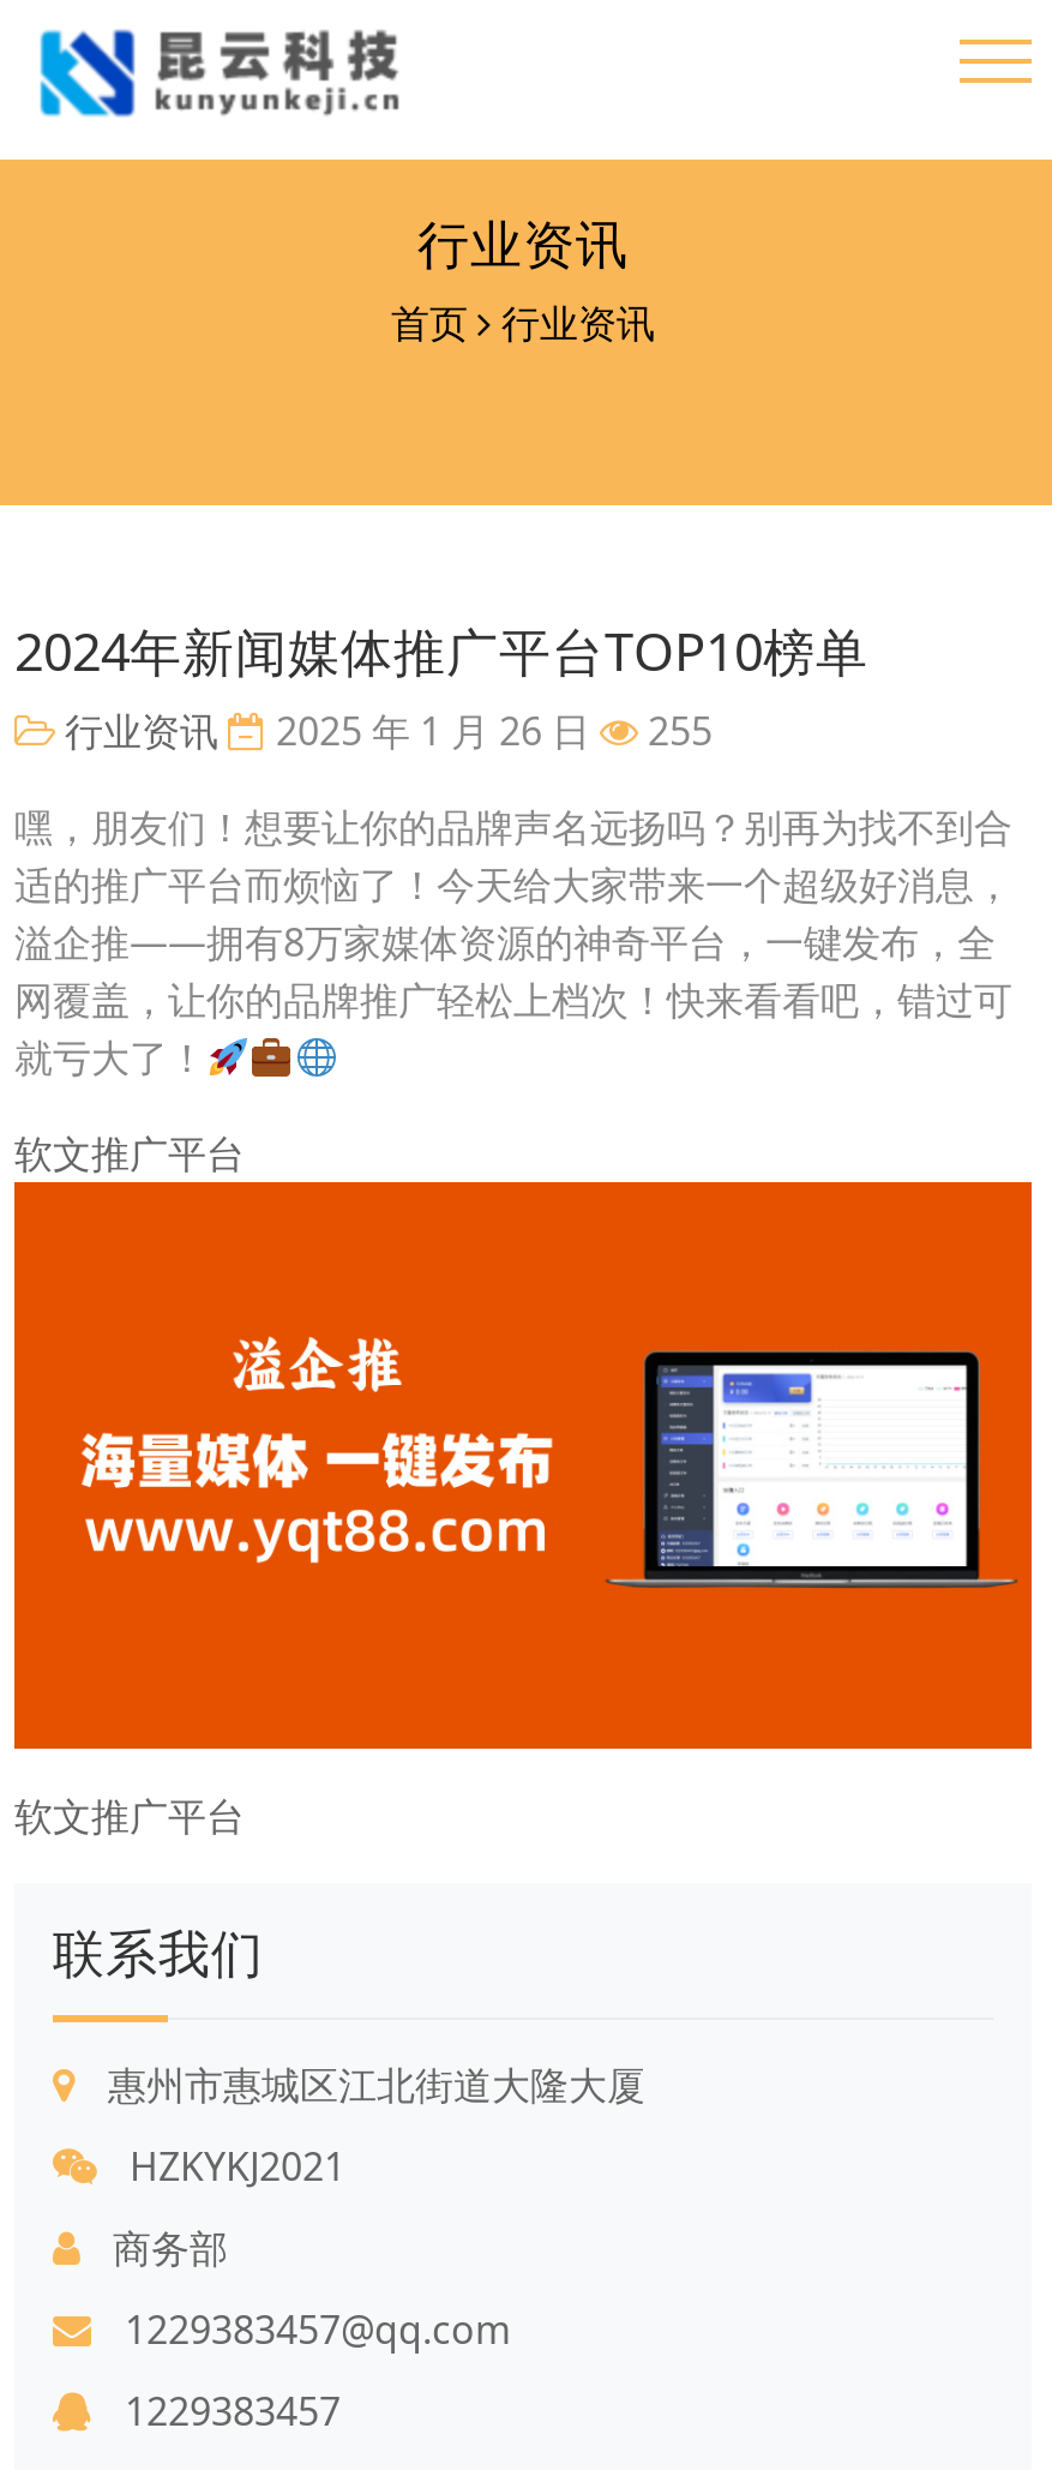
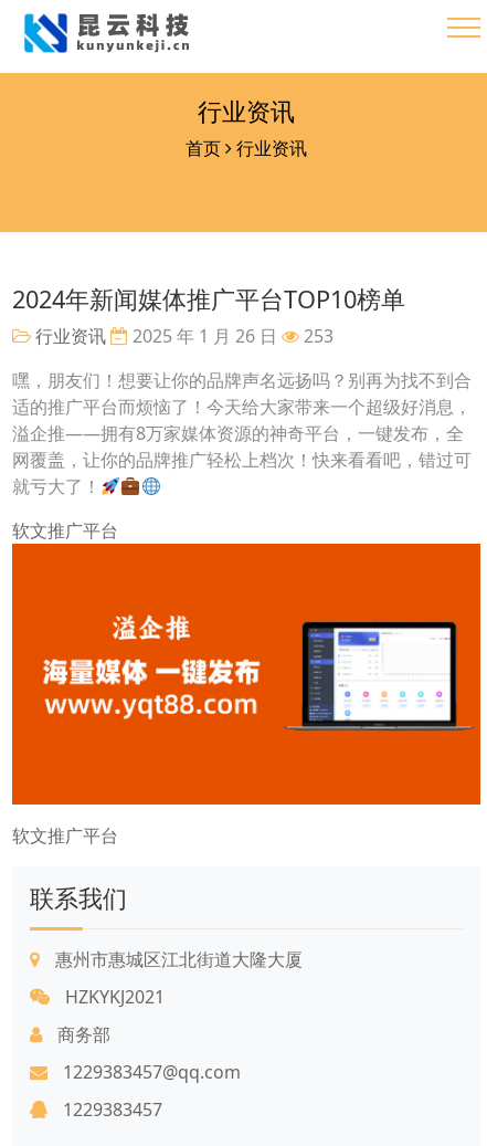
[65,705,713,757] 行业资讯 2025 年 1 月 26 日 255 -> [35,324,334,348] 行业资讯 2025 年 1 月 26 日 253

